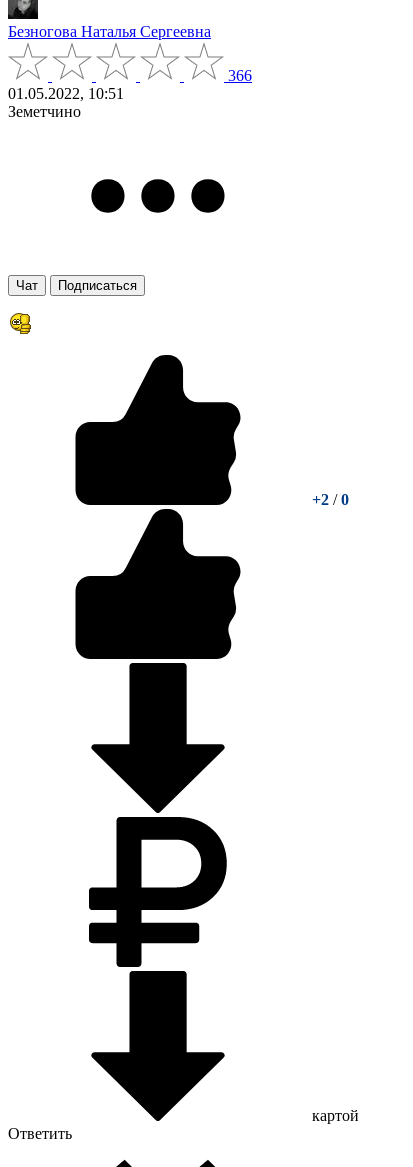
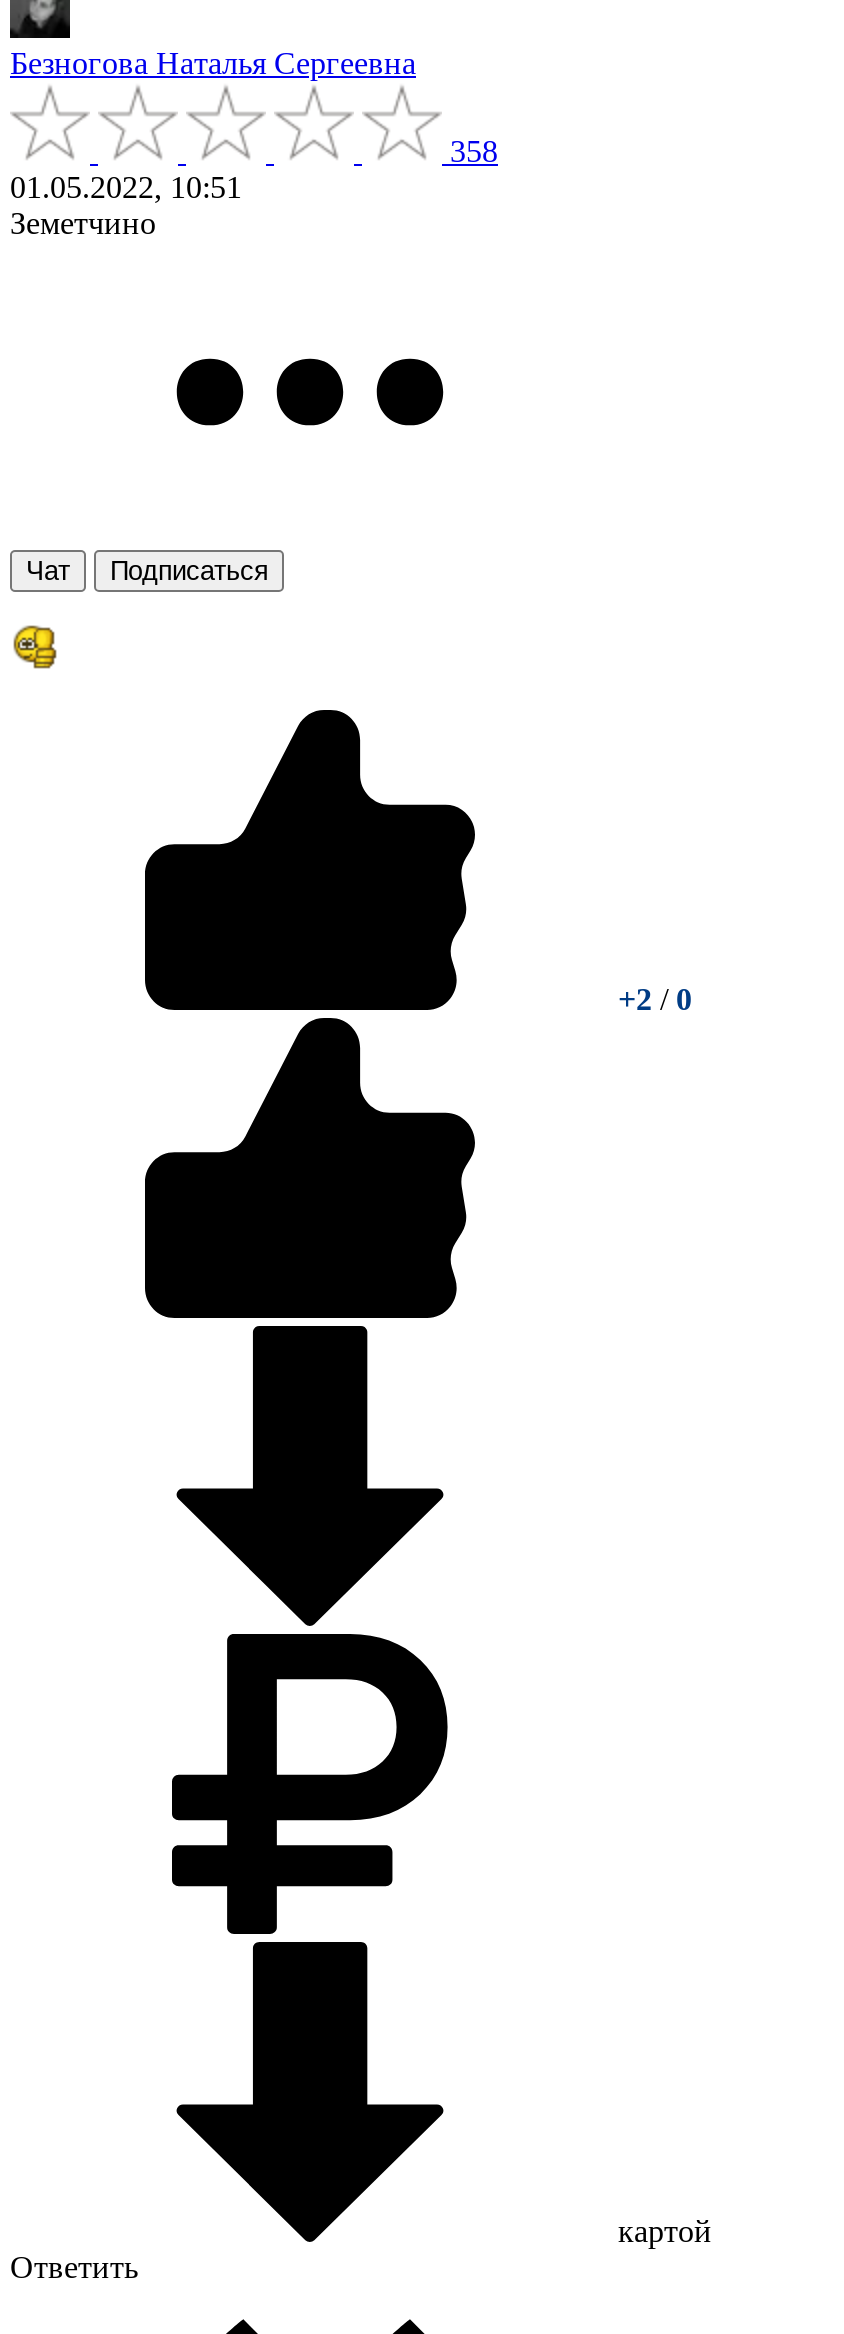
[224,67,252,84] 366 -> [442,135,498,169] 358

